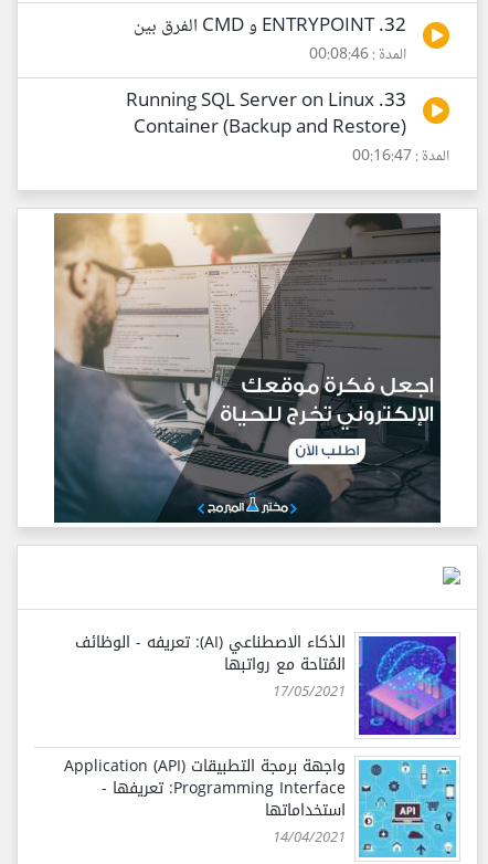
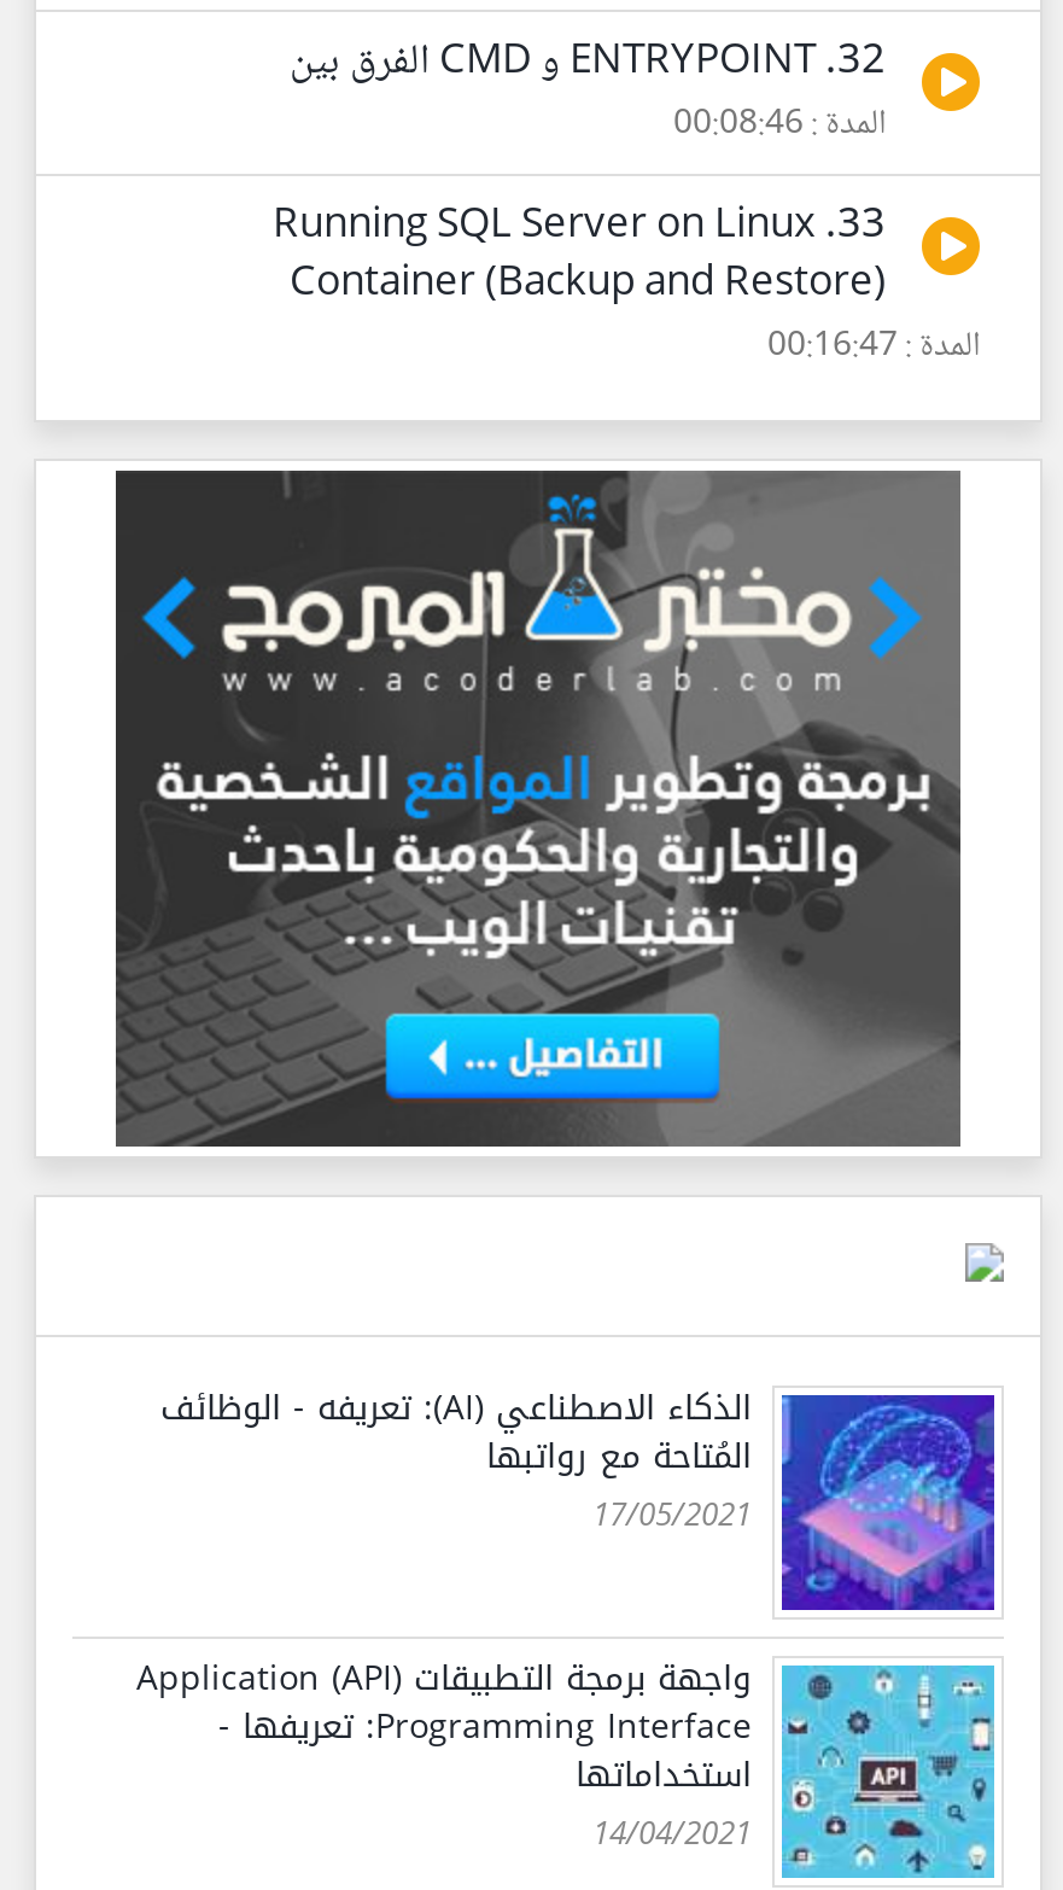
[53,212,439,524] [image] -> [113,468,960,1149] [image]

